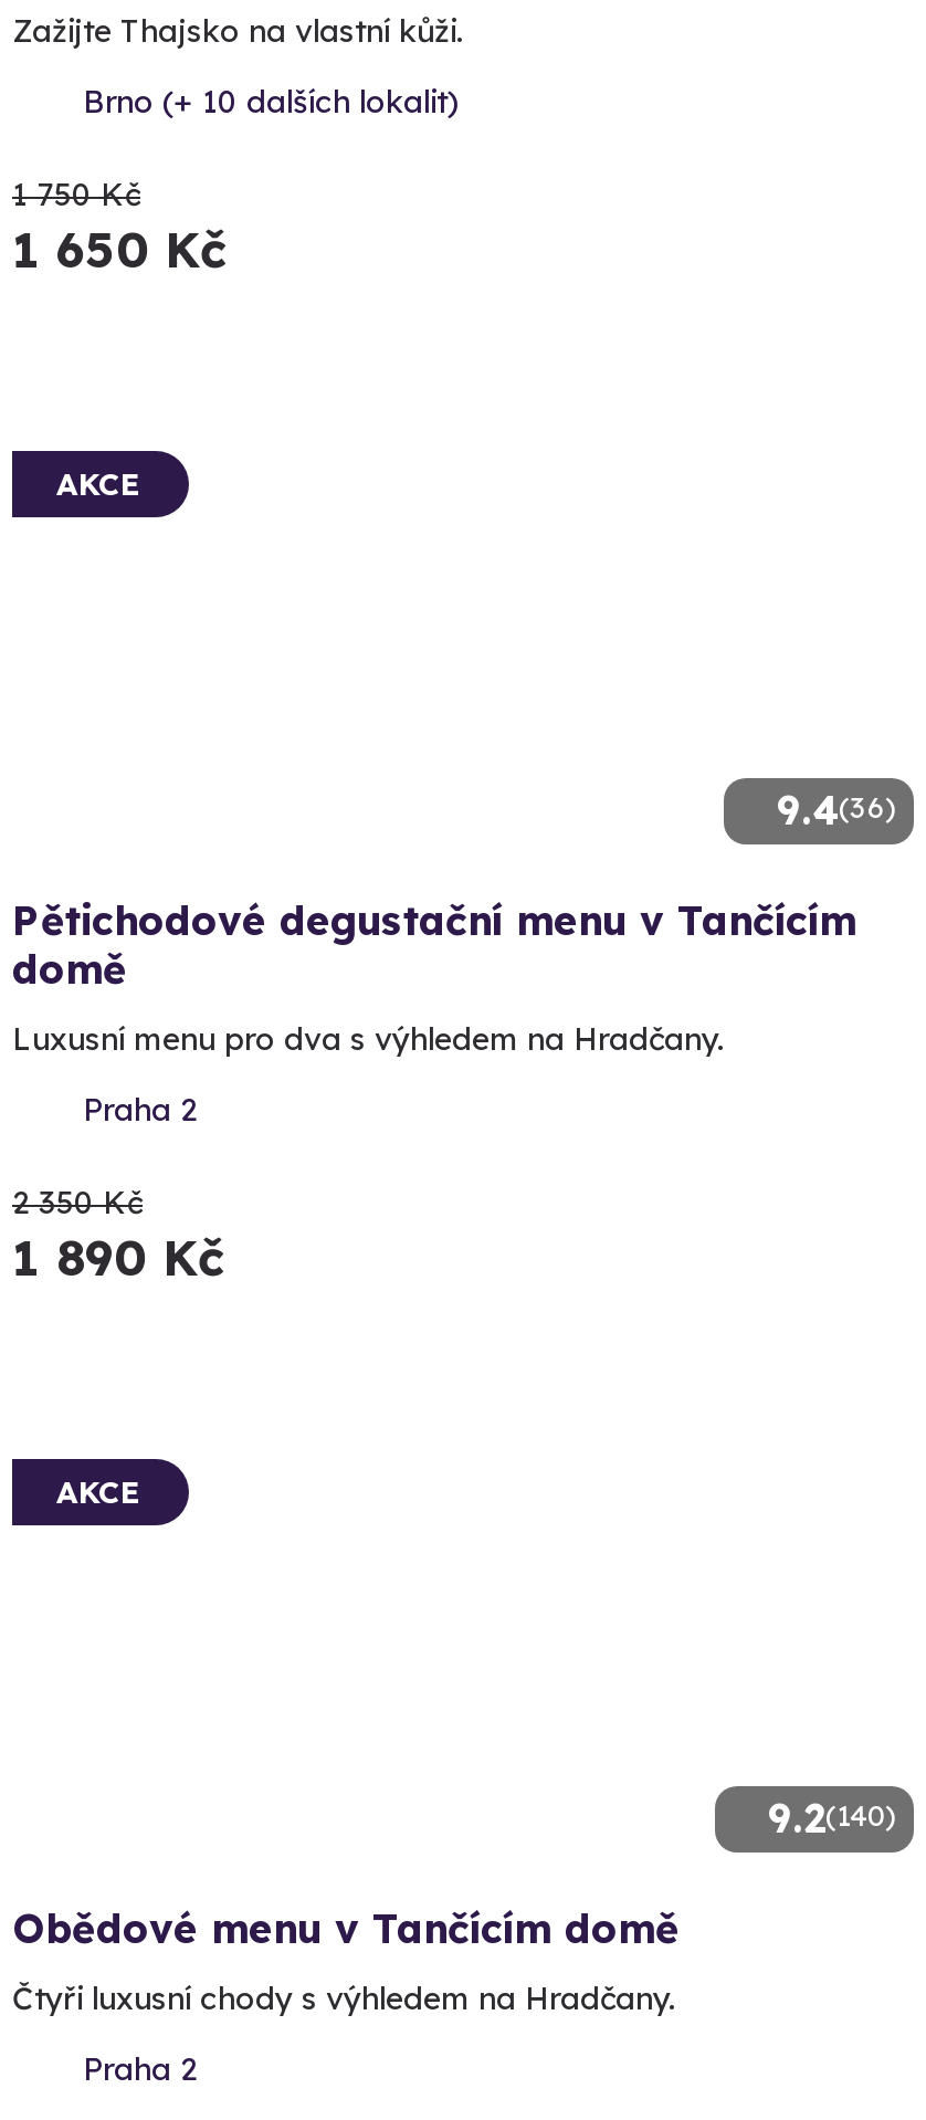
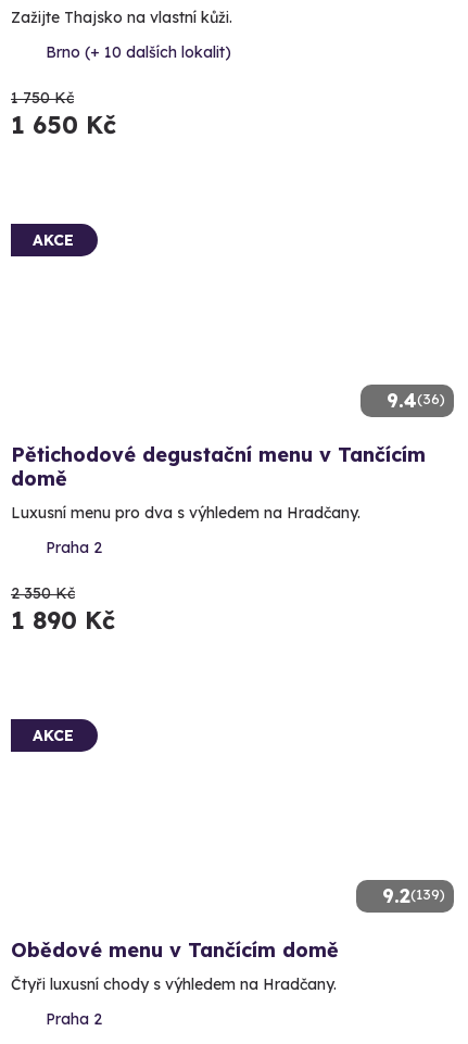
[768,1793,896,1844] 9.2(140) -> [382,884,445,909] 9.2(139)

